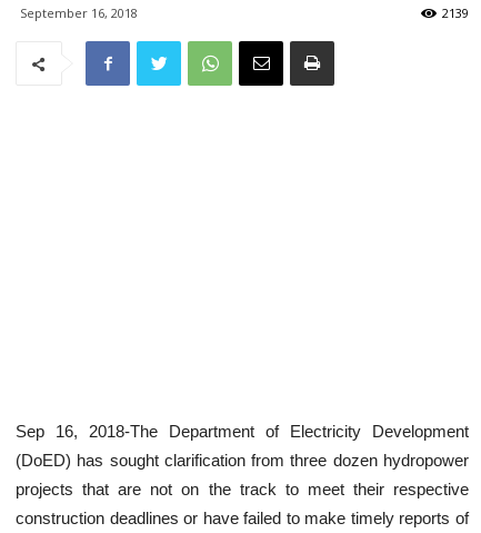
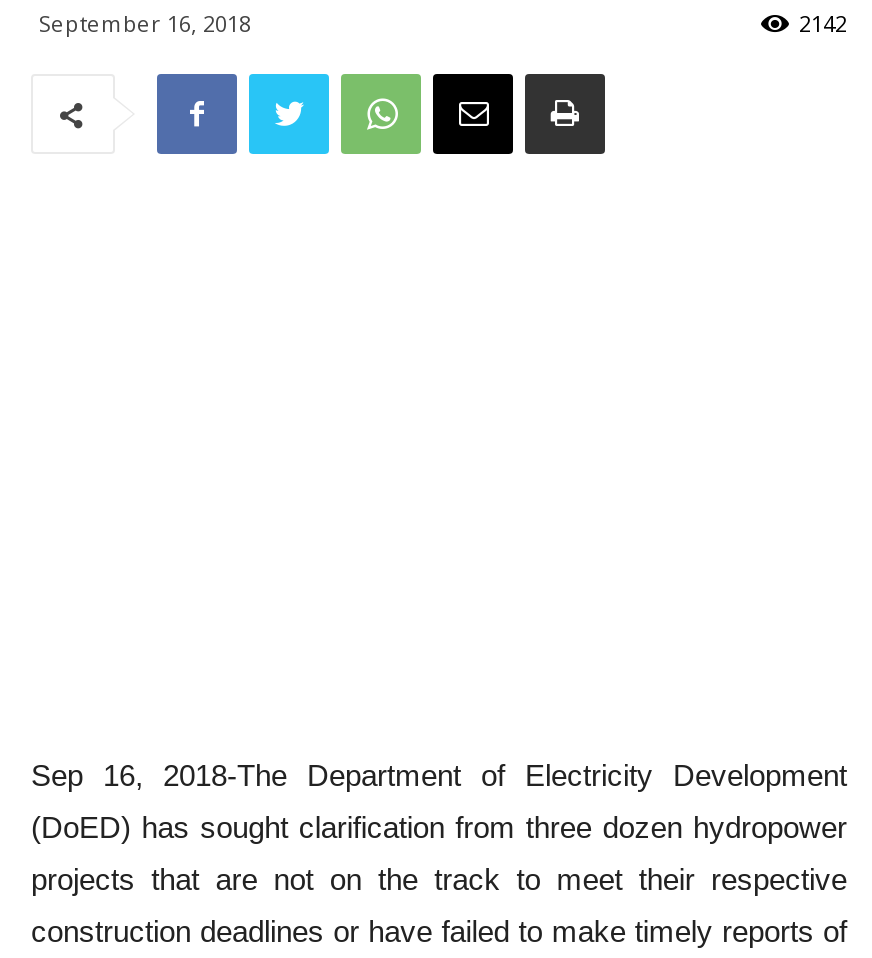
[442,4,469,21] 2139 -> [799,8,847,38] 2142

